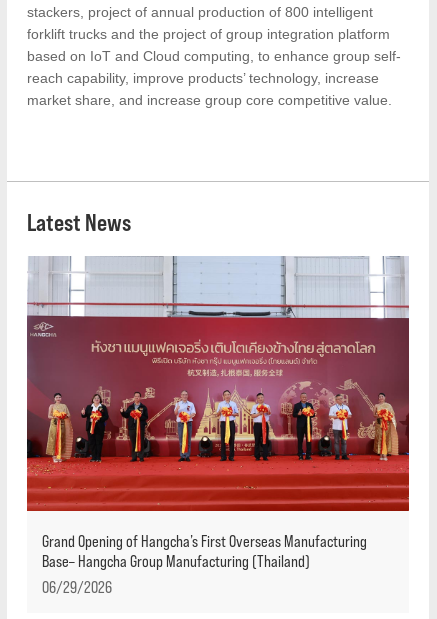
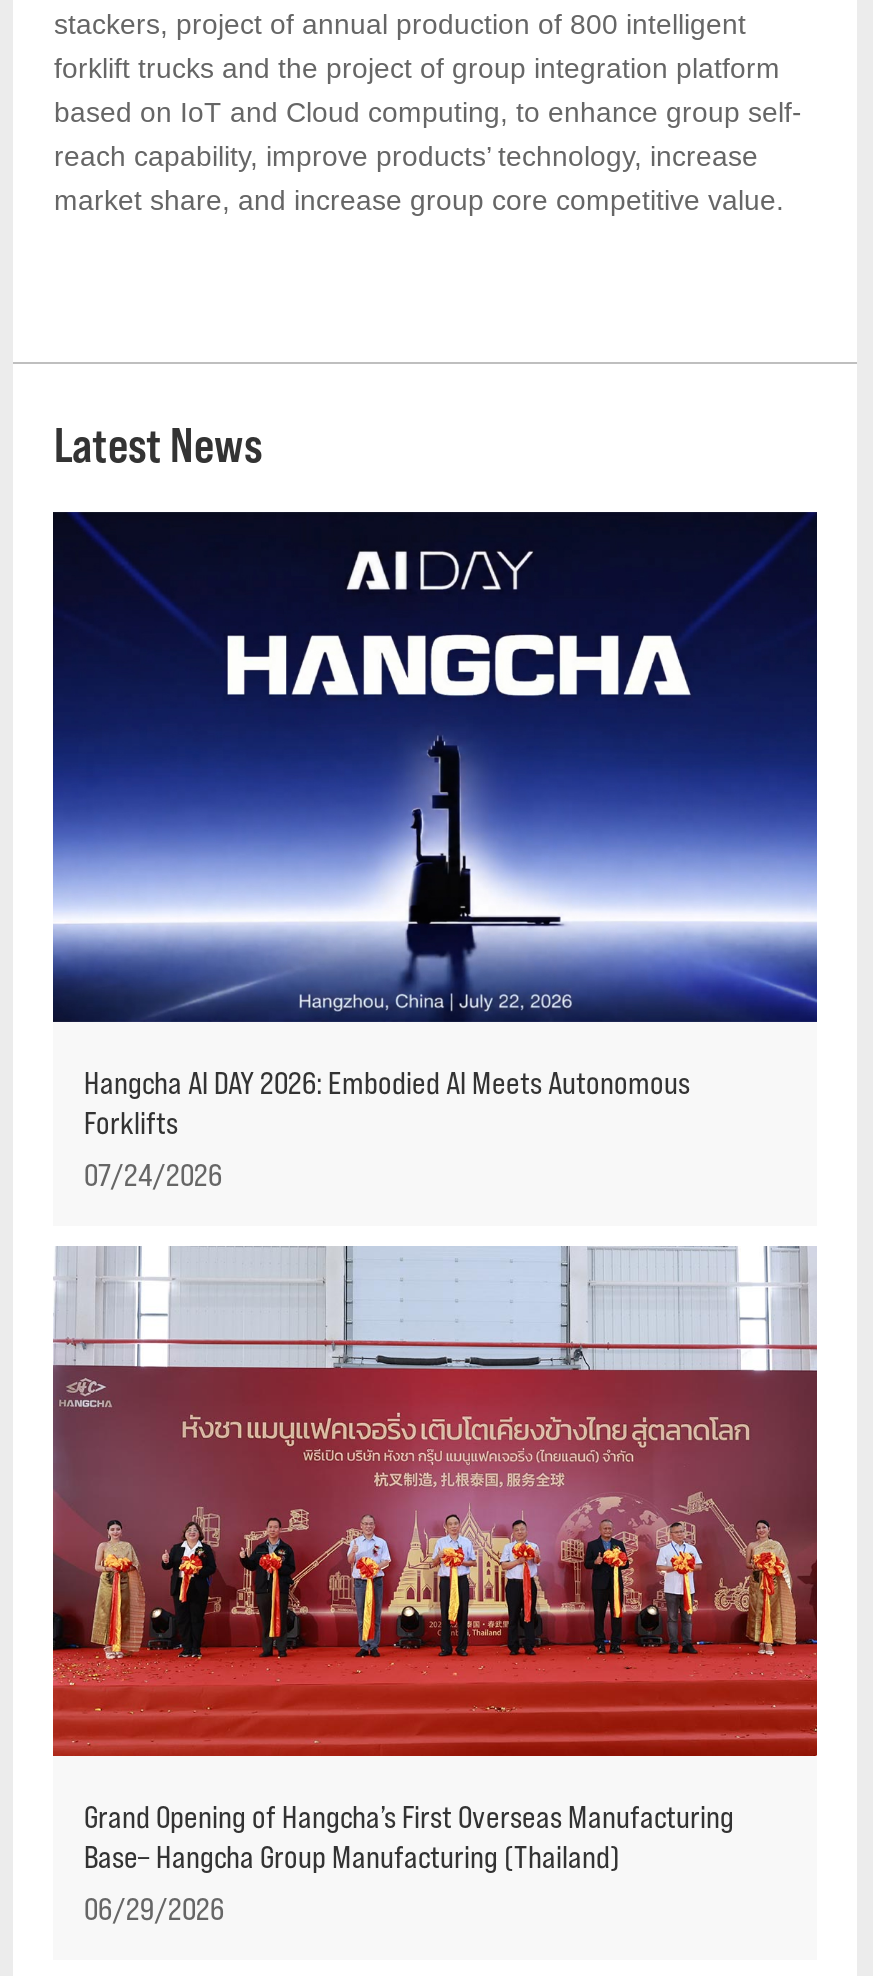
none -> [51,510,819,1192] [image] | Hangcha AI DAY 2026: Embodied AI Meets Autonomous | Forklifts | 07/24/2026

